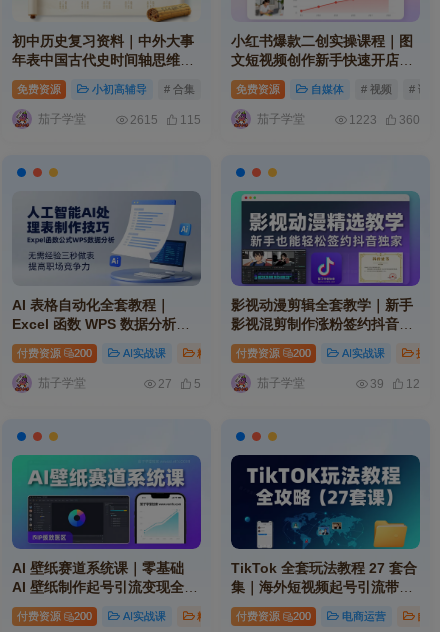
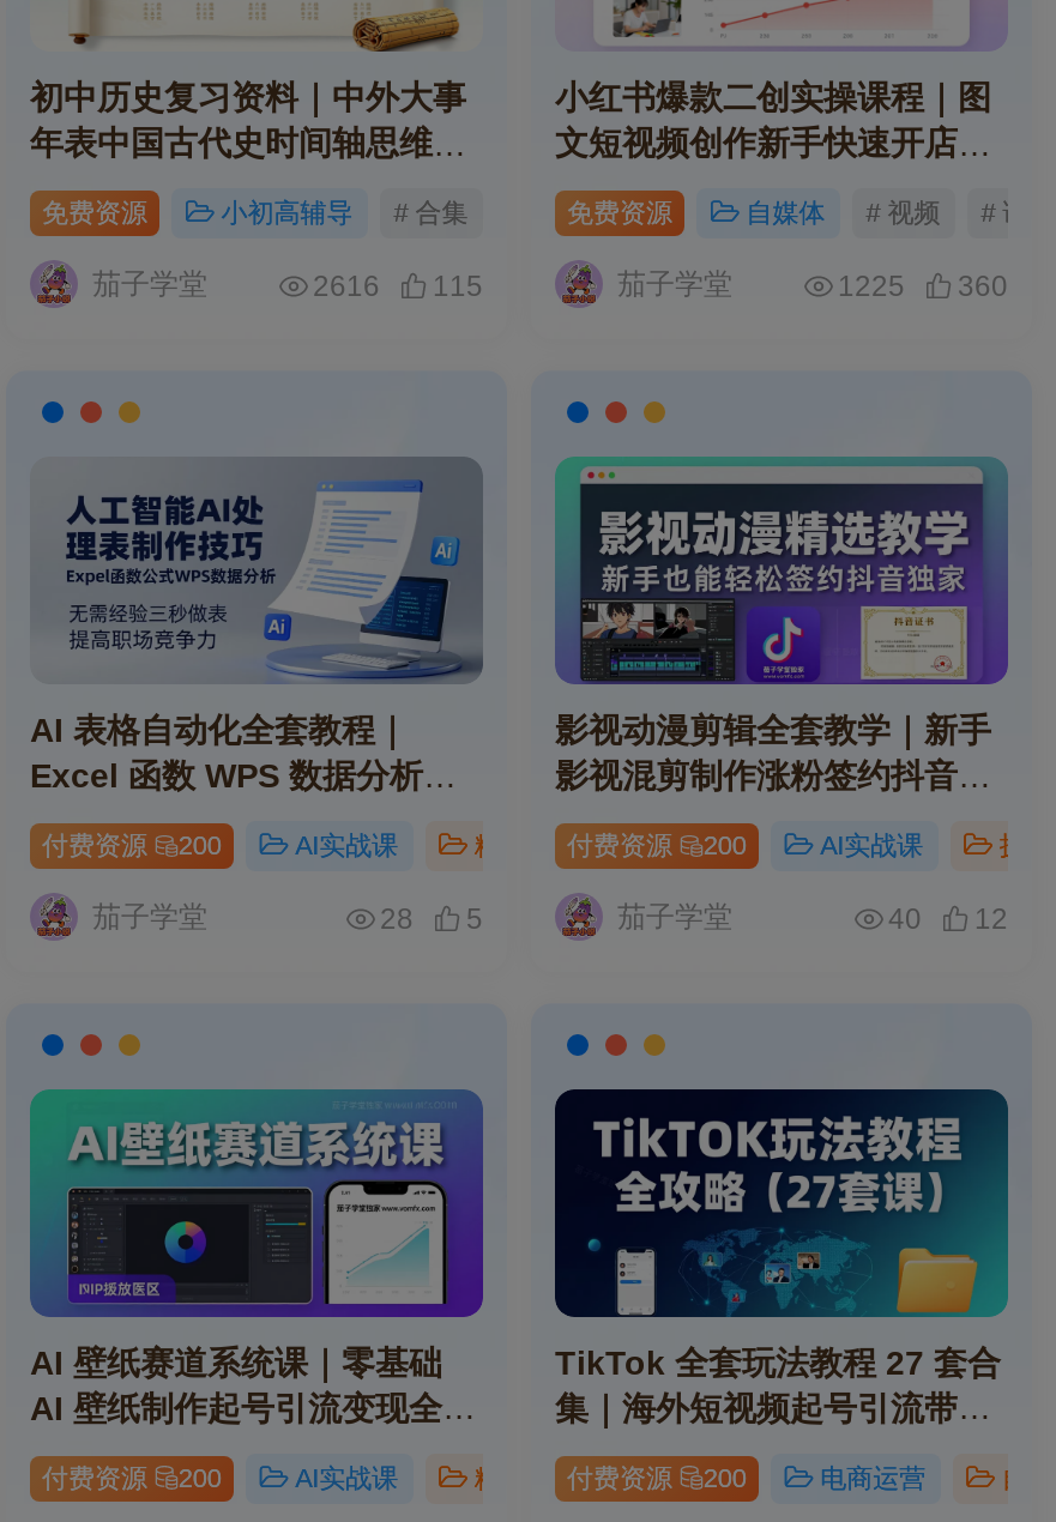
[130,113,201,127] 2615 115 -> [313,271,483,305] 2616 115
[349,113,420,127] 1223 360 -> [838,271,1008,305] 1225 360
[158,377,201,391] 27 5 -> [380,903,483,937] 28 5
[370,377,420,391] 39 12 -> [888,903,1008,937] 40 12

